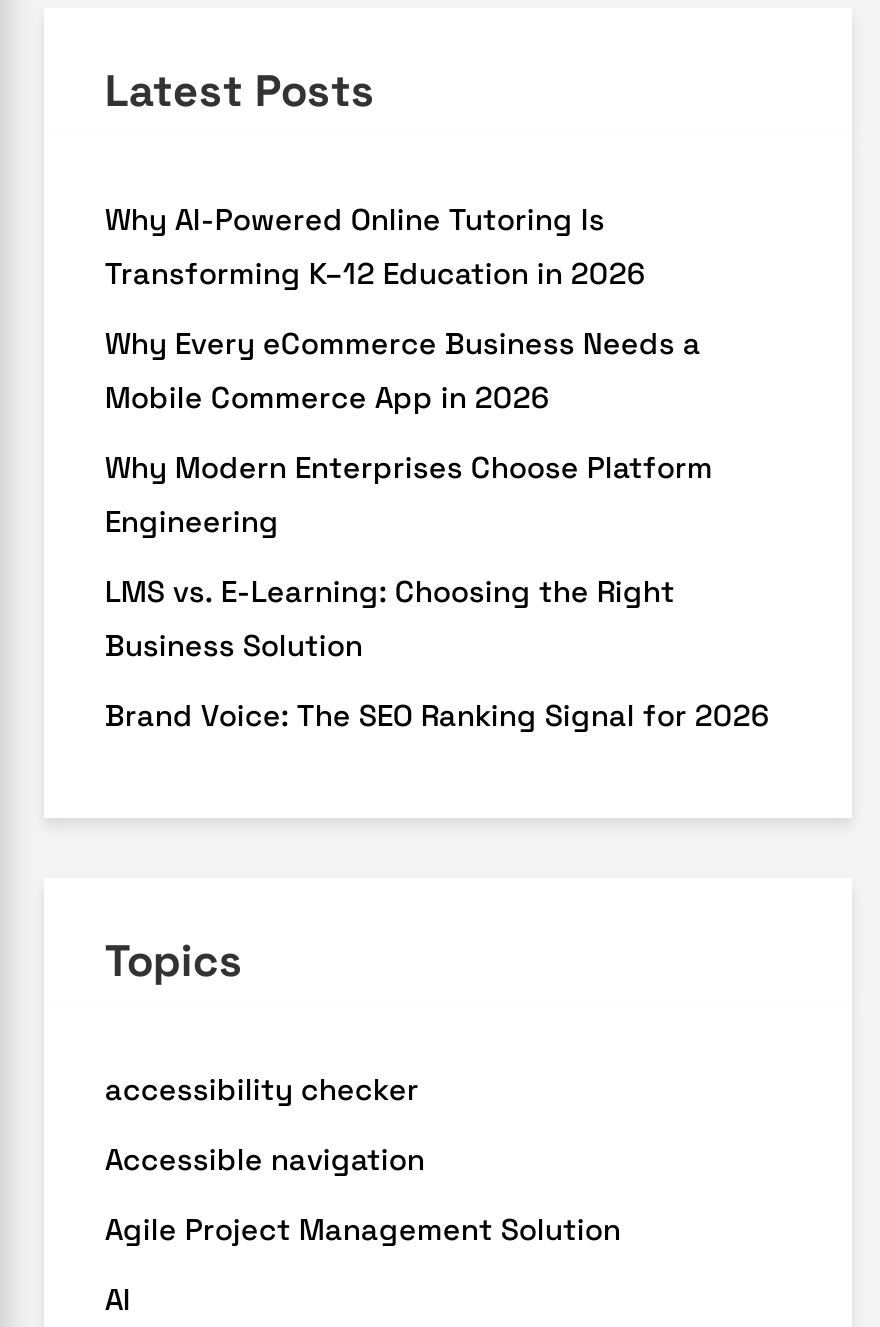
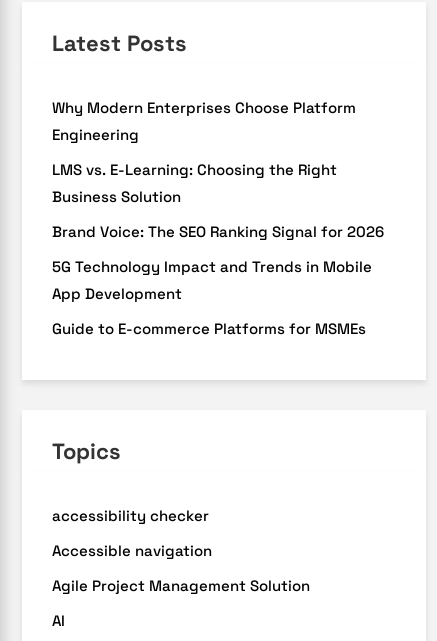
[105,200,701,416] Why AI-Powered Online Tutoring Is | Transforming K–12 Education in 2026 | Why Every eCommerce Business Needs a | Mobile Commerce App in 2026 -> none
moved [105,448,769,734] -> [52,98,384,241]: Why Modern Enterprises Choose Platform | Engineering | LMS vs. E-Learning: Choosing the Right | Business Solution | Brand Voice: The SEO Ranking Signal for 2026
none -> [52,257,372,338] 5G Technology Impact and Trends in Mobile | App Development | Guide to E-commerce Platforms for MSMEs

